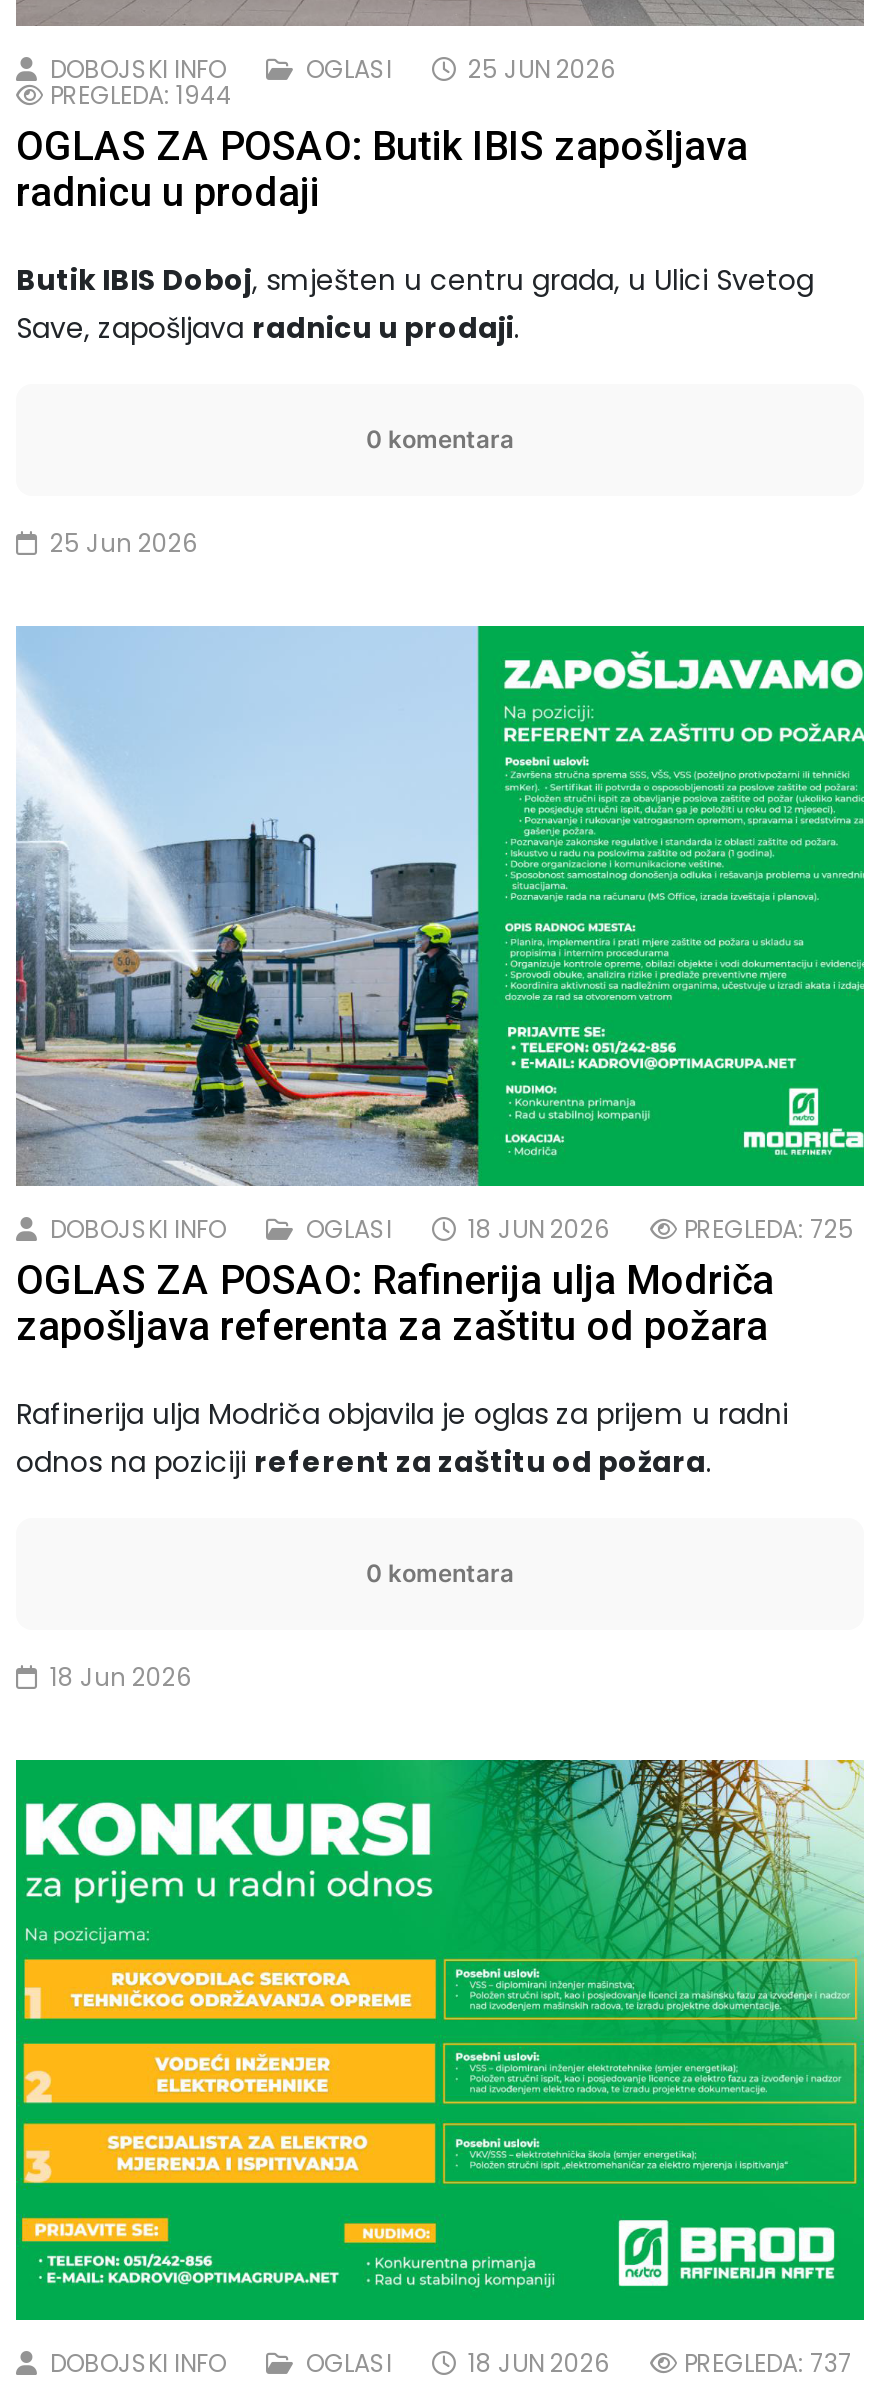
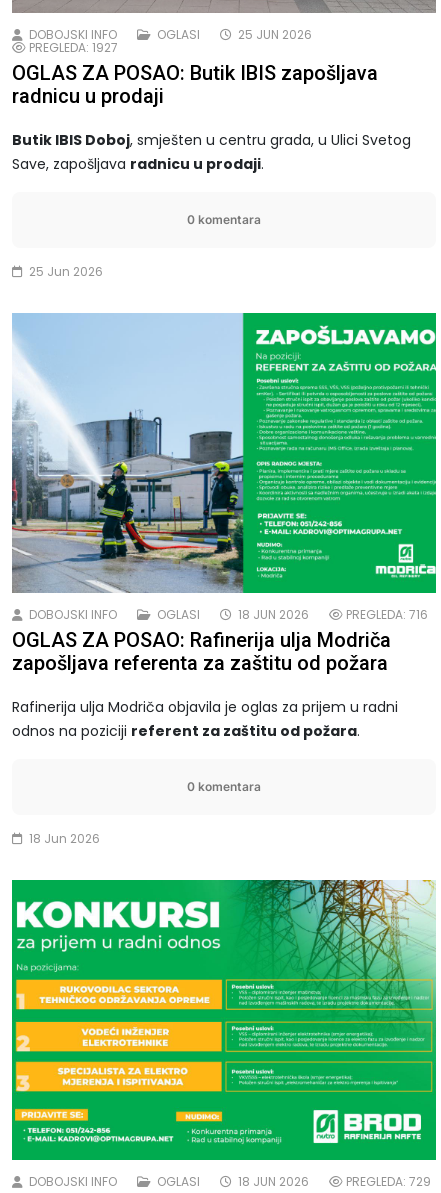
[50,79,232,113] PREGLEDA: 1944 -> [29,39,118,56] PREGLEDA: 1927
[684,1213,854,1247] PREGLEDA: 725 -> [346,606,428,623] PREGLEDA: 716
[684,2347,852,2381] PREGLEDA: 737 -> [346,1173,431,1190] PREGLEDA: 729

